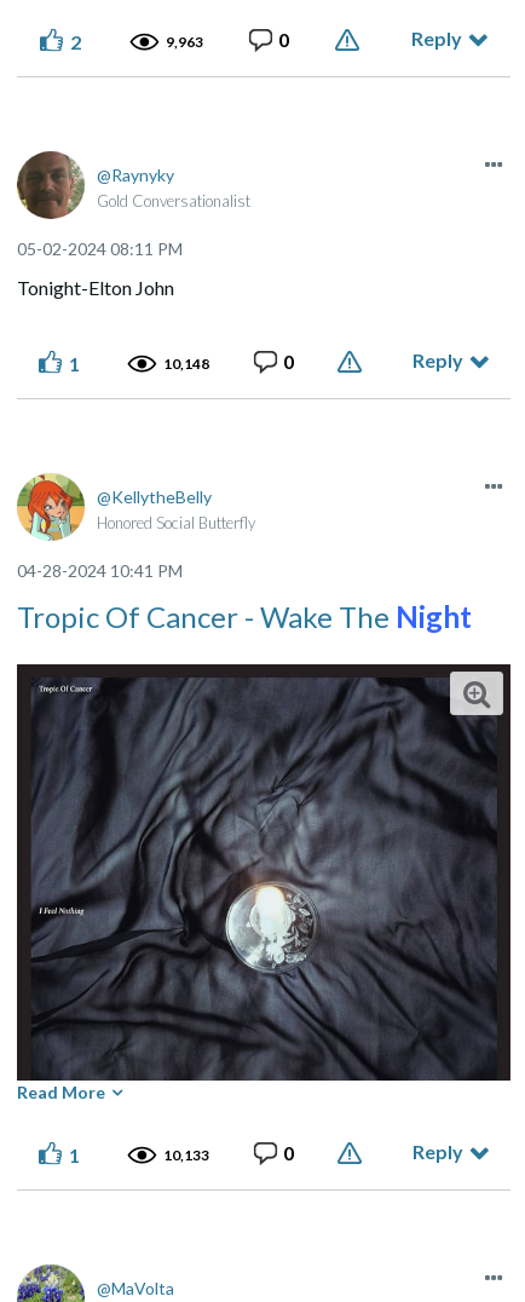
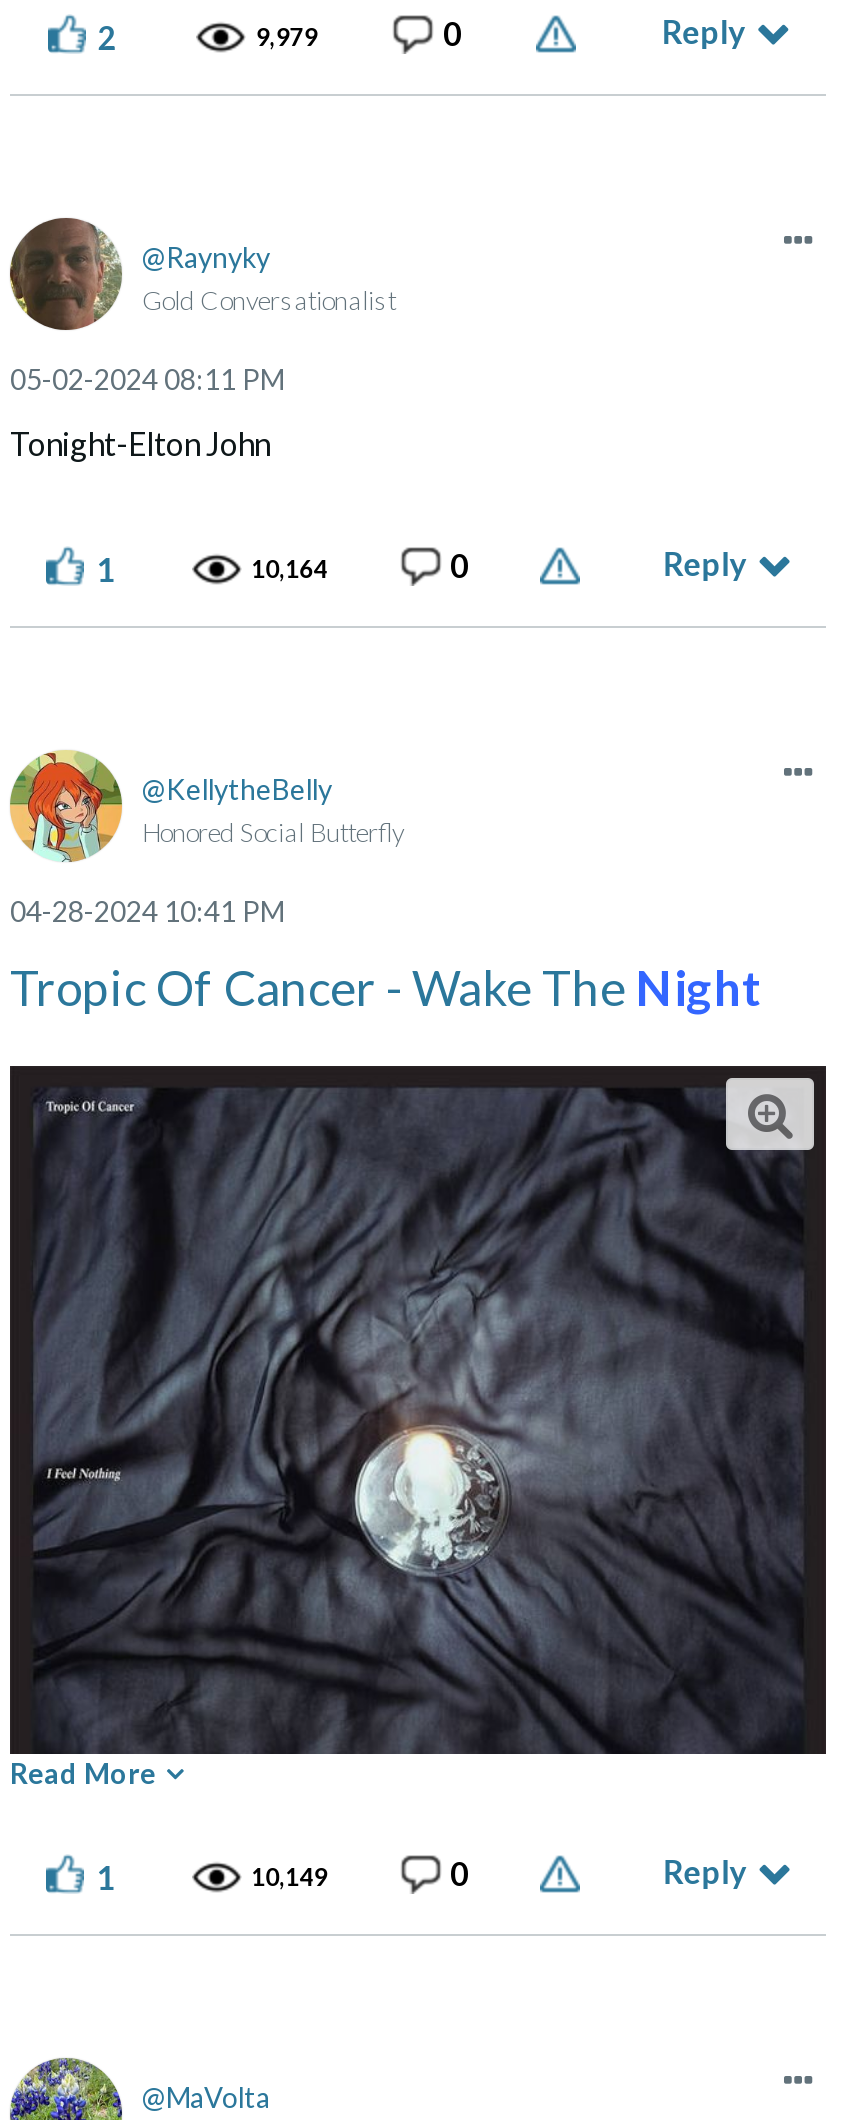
[165,32,203,50] 9,963 -> [255,21,317,51] 9,979
[163,354,209,372] 10,148 -> [251,553,327,583] 10,164
[163,1146,209,1164] 10,133 -> [251,1861,327,1891] 10,149

